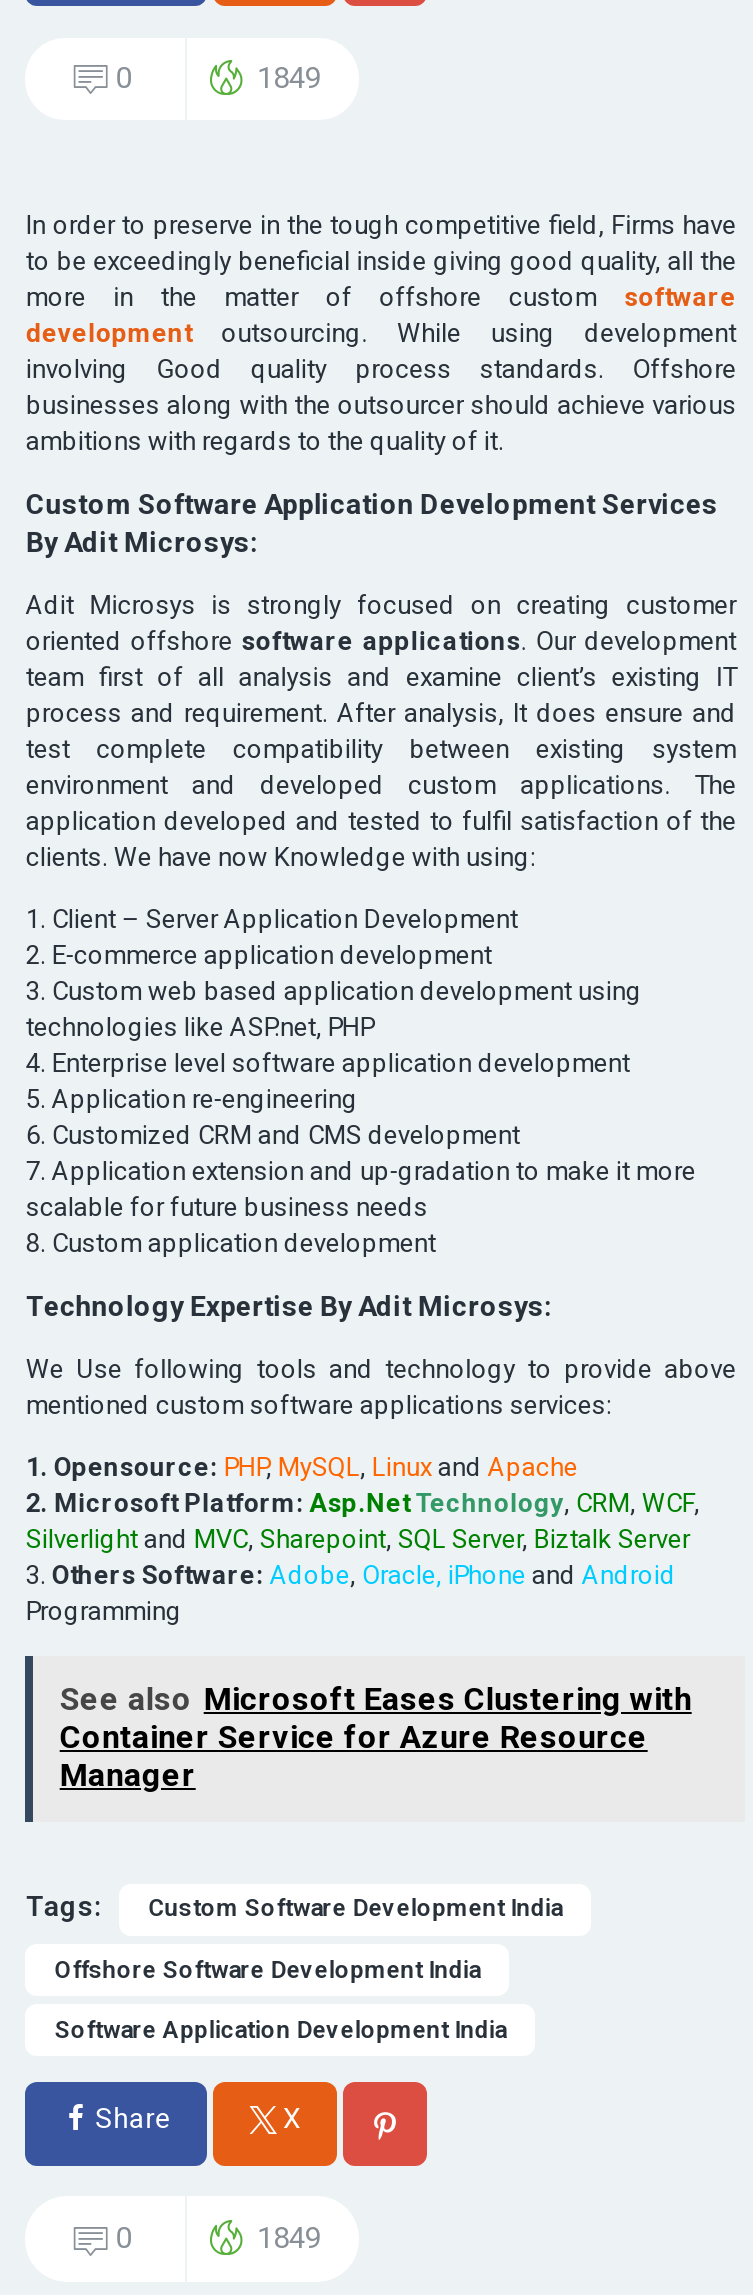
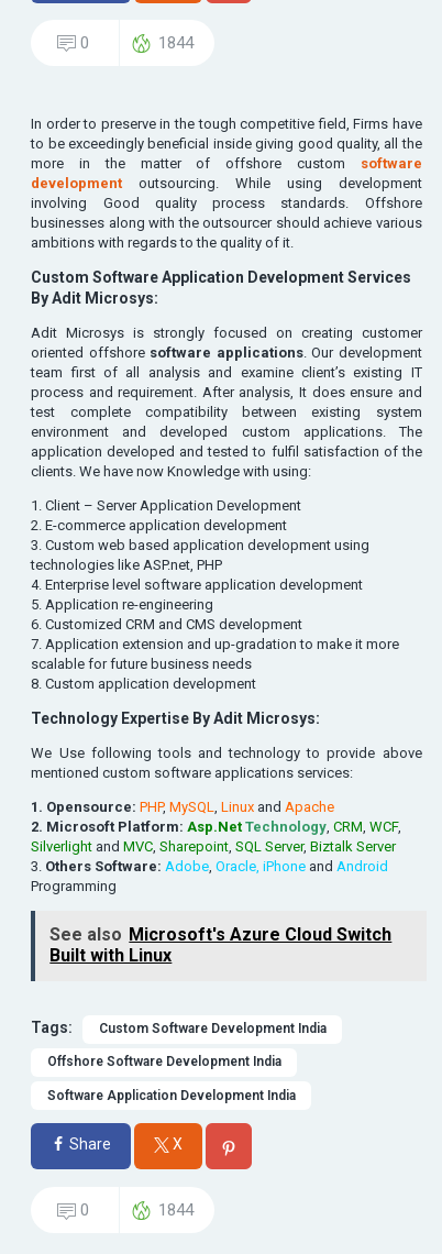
[257,59,321,95] 1849 -> [158,33,194,52] 1844
[60,1680,692,1794] See also Microsoft Eases Clustering with | Container Service for Azure Resource | Manager -> [50,924,392,966] See also Microsoft's Azure Cloud Switch | Built with Linux
[257,2220,321,2256] 1849 -> [158,1200,194,1220] 1844

